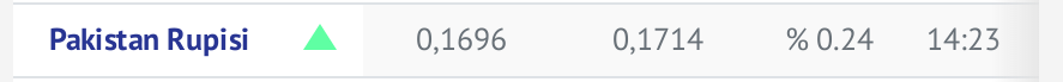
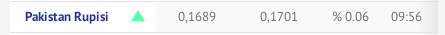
[416,19,507,59] 0,1696 -> [178,8,216,25] 0,1689
[612,19,703,59] 0,1714 -> [260,8,298,25] 0,1701
[785,19,874,59] % 0.24 -> [332,8,369,25] % 0.06
[926,19,1001,59] 14:23 -> [391,8,422,25] 09:56

